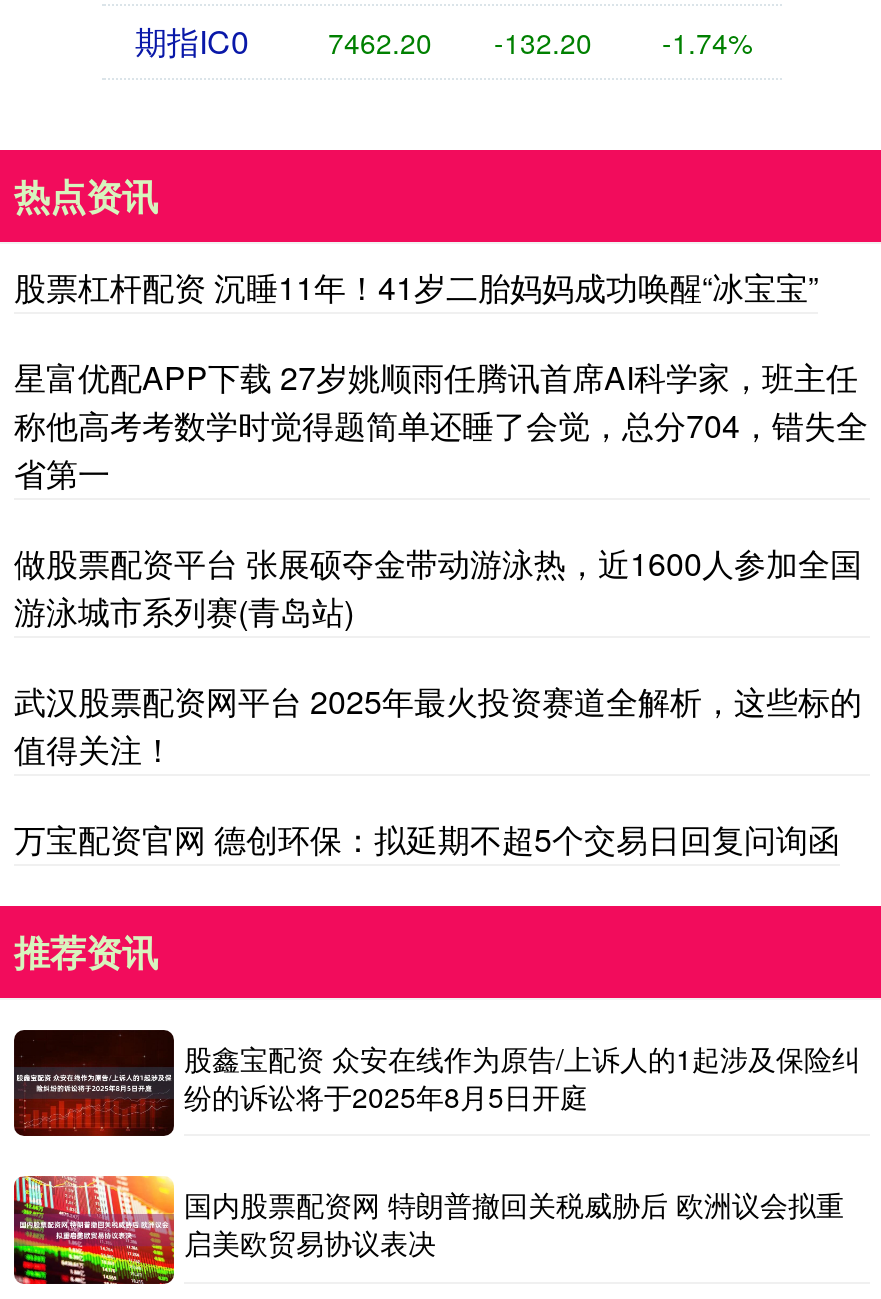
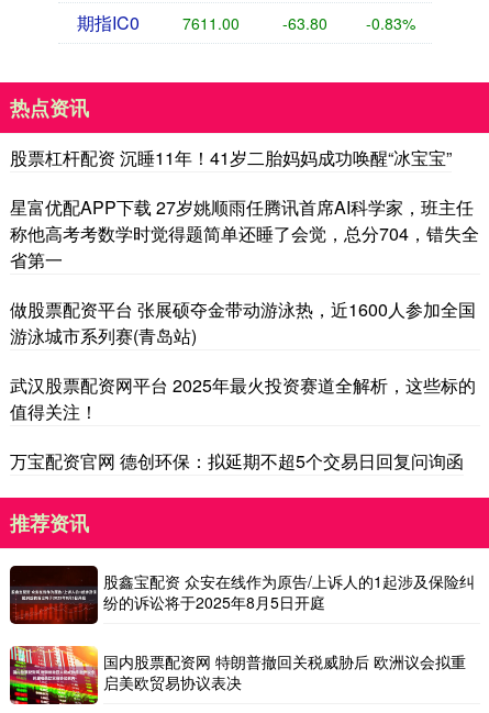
[328,23,432,63] 7462.20 -> [182,12,240,34] 7611.00
[494,23,592,63] -132.20 -> [282,12,327,34] -63.80
[662,23,752,63] -1.74% -> [366,12,415,34] -0.83%

